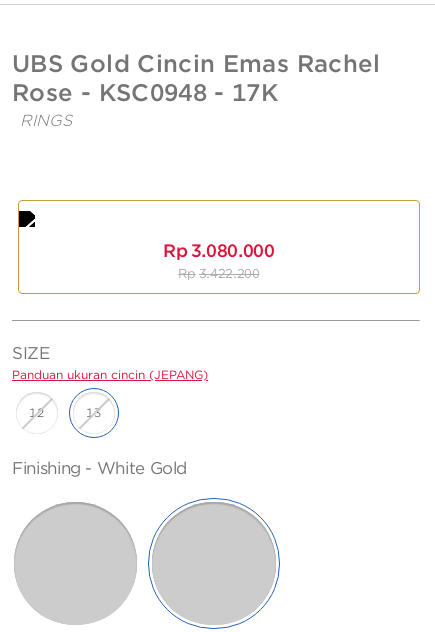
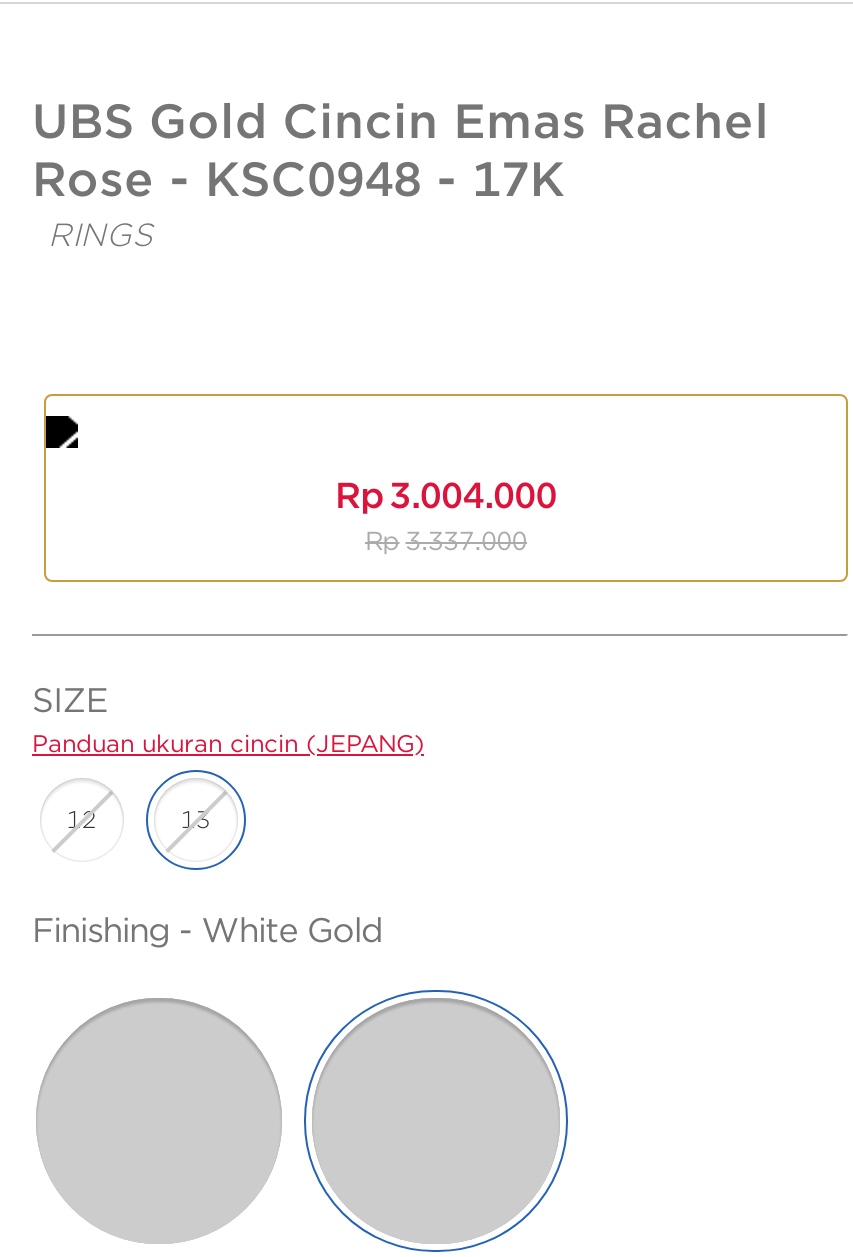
[163,240,274,261] Rp 3.080.000 -> [335,474,557,516] Rp 3.004.000
[178,266,259,281] Rp 3.422.200 -> [365,526,527,556] Rp 3.337.000

